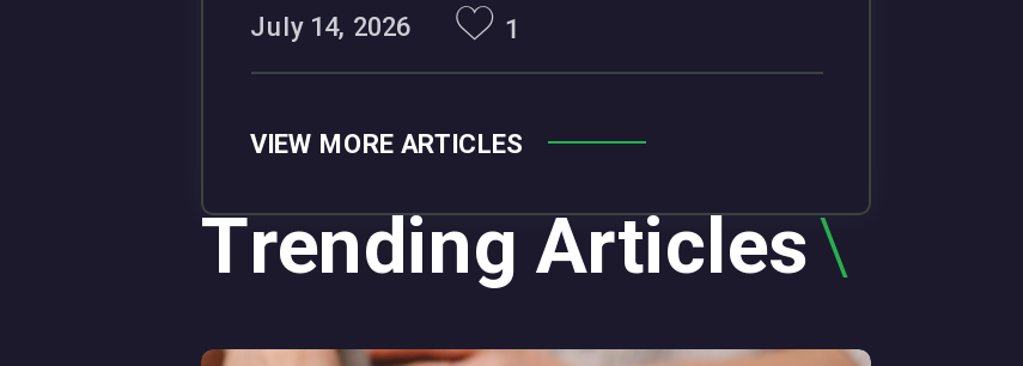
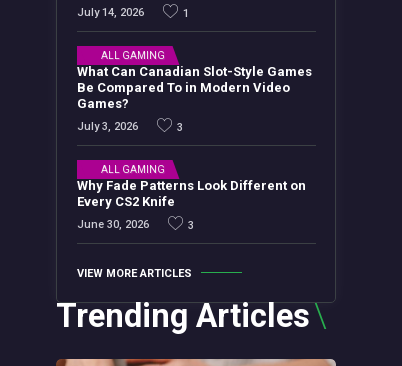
none -> [76,50,311,232] ALL GAMING | What Can Canadian Slot-Style Games | Be Compared To in Modern Video | Games? | July 3, 2026 | 3 | ALL GAMING | Why Fade Patterns Look Different on | Every CS2 Knife | June 30, 2026 | 3

